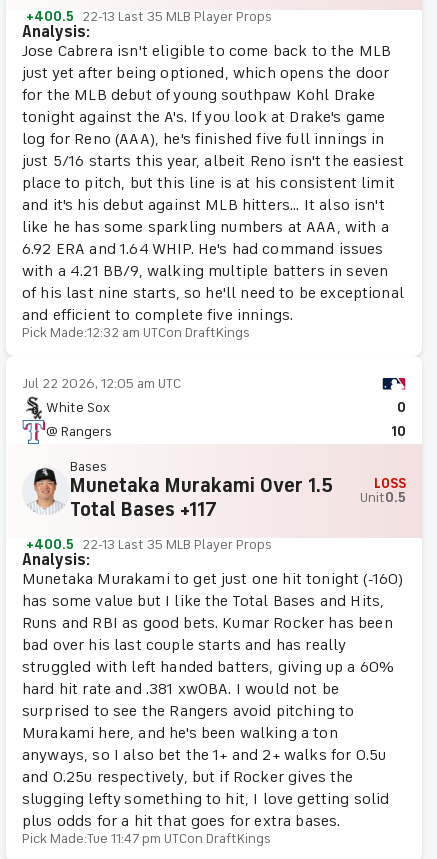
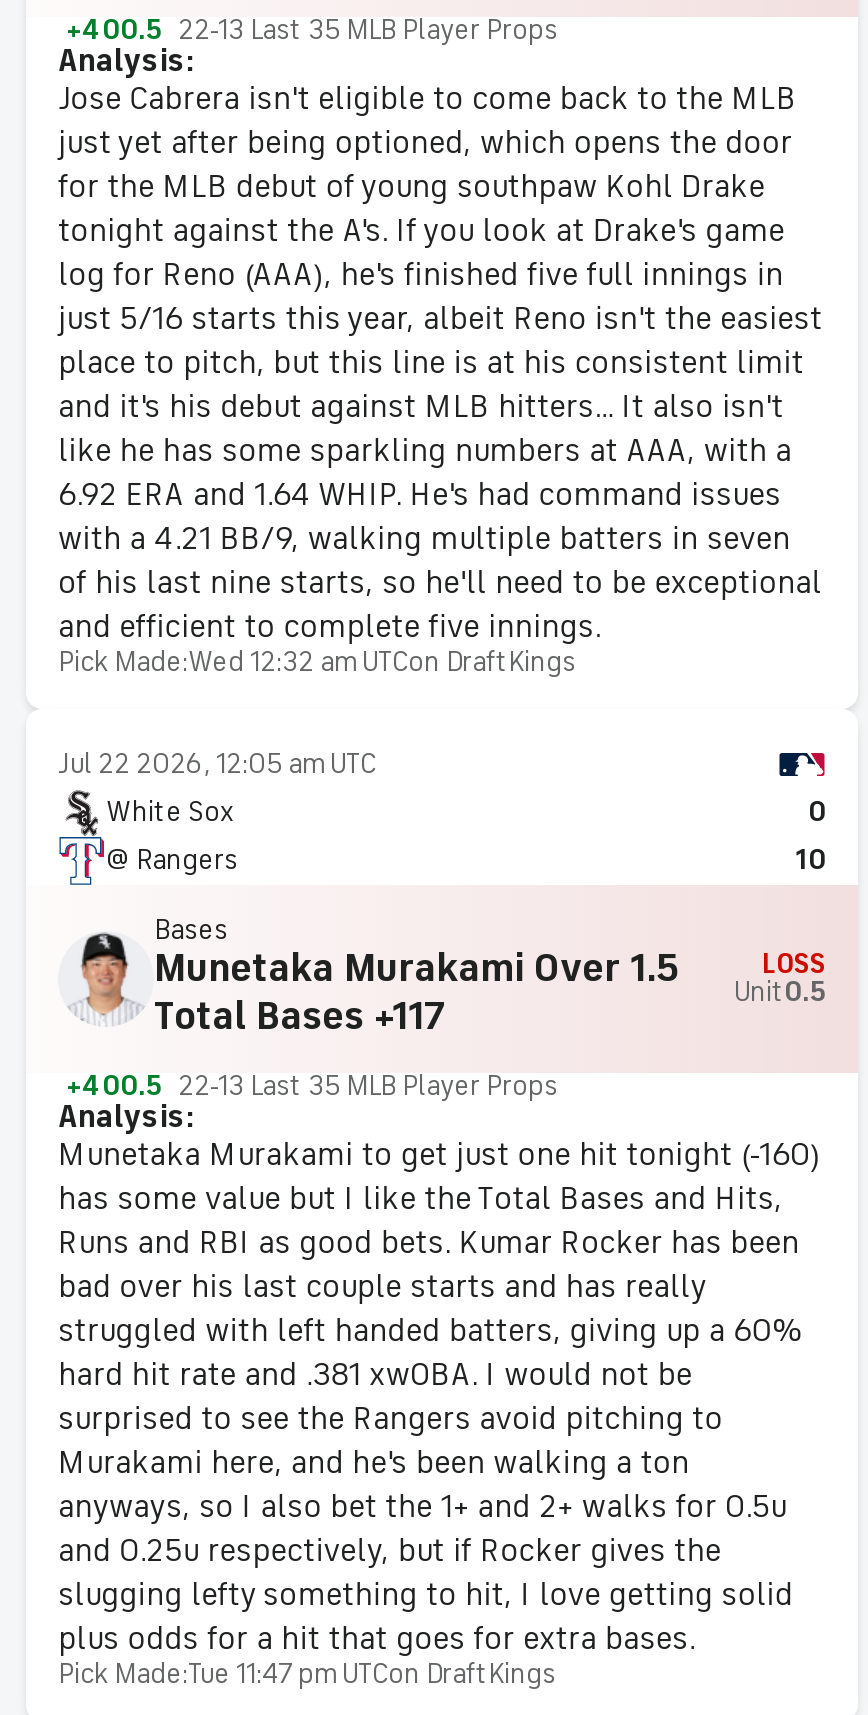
[22,324,250,341] Pick Made:12:32 am UTCon DraftKings -> [58,645,576,679] Pick Made:Wed 12:32 am UTCon DraftKings

